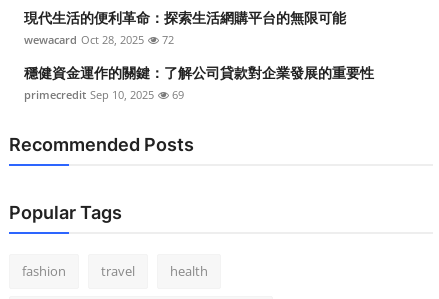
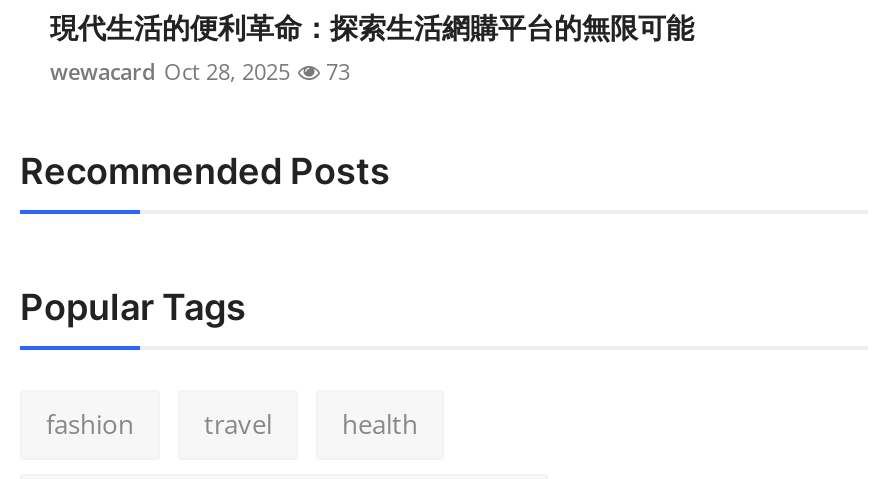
[24,32,374,102] 72 | 穩健資金運作的關鍵：了解公司貸款對企業發展的重要性 | primecredit Sep 10, 2025 | 69 -> [320,56,350,86] 73

